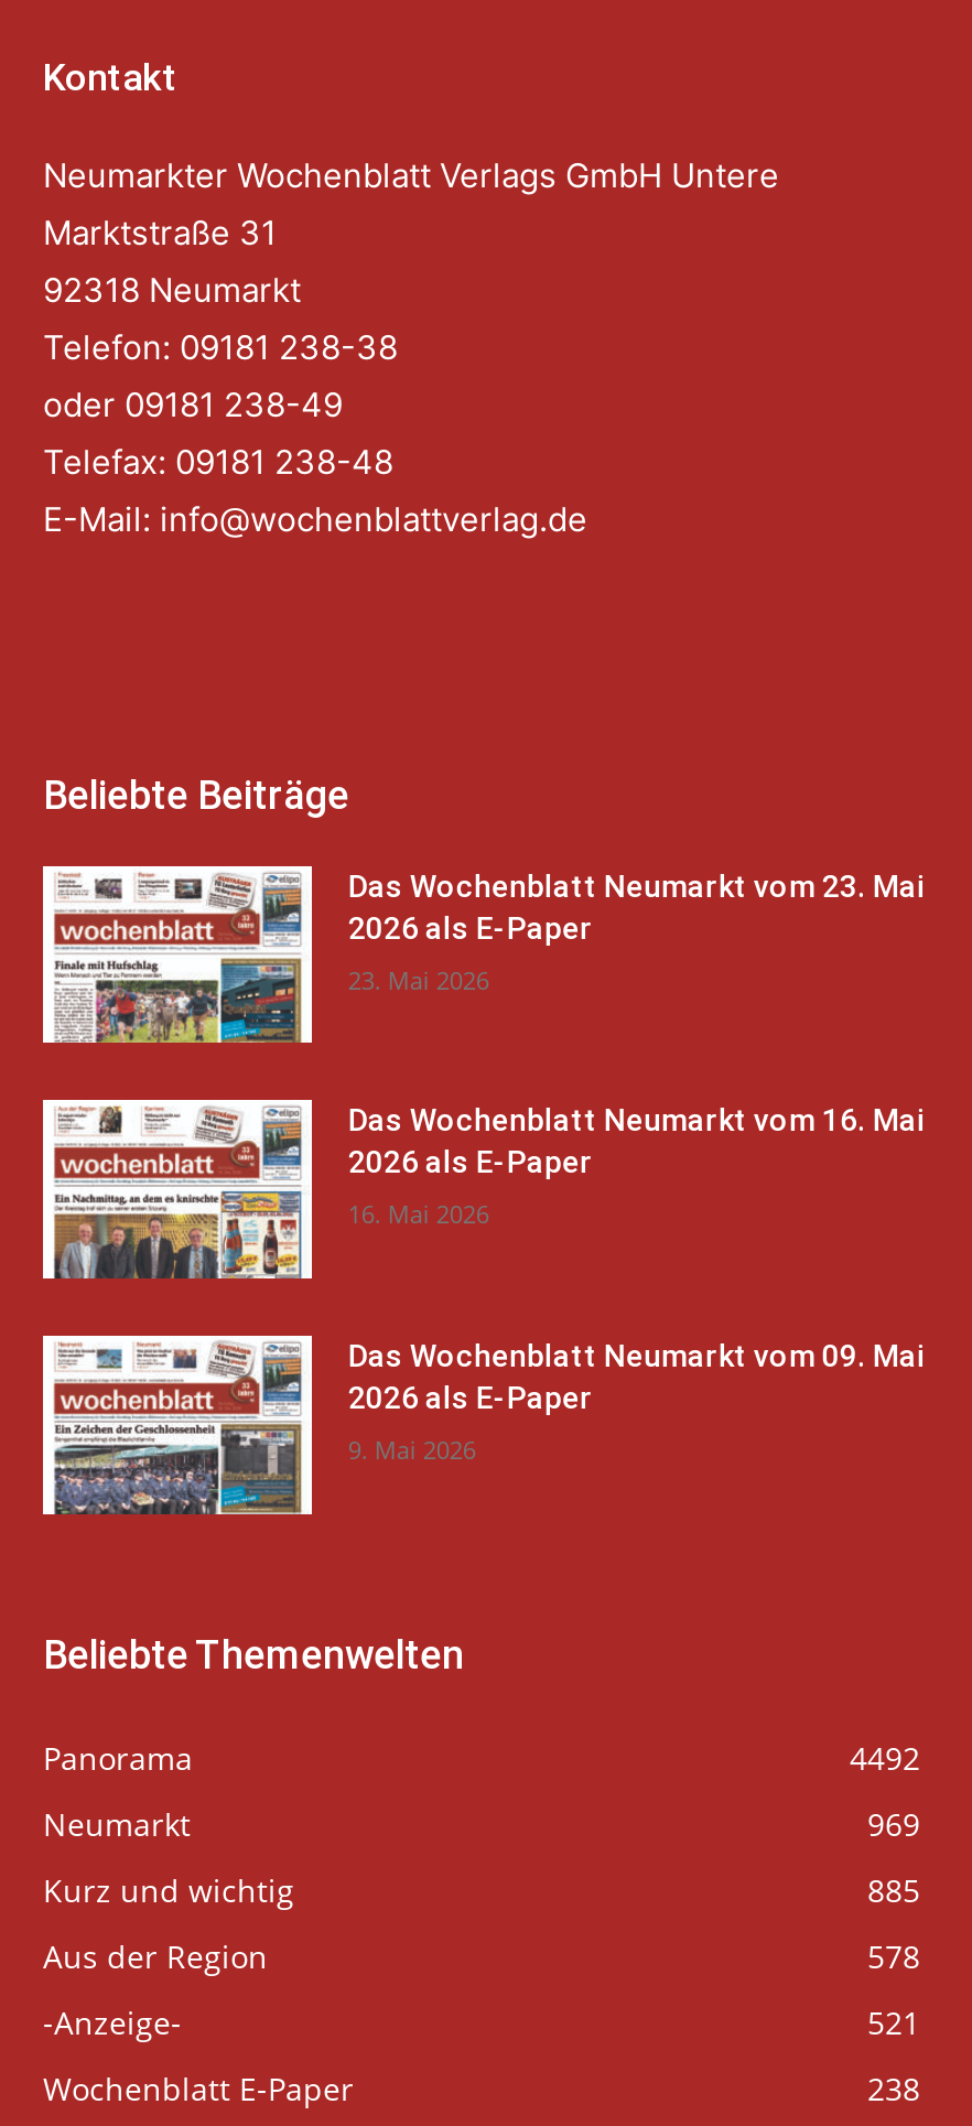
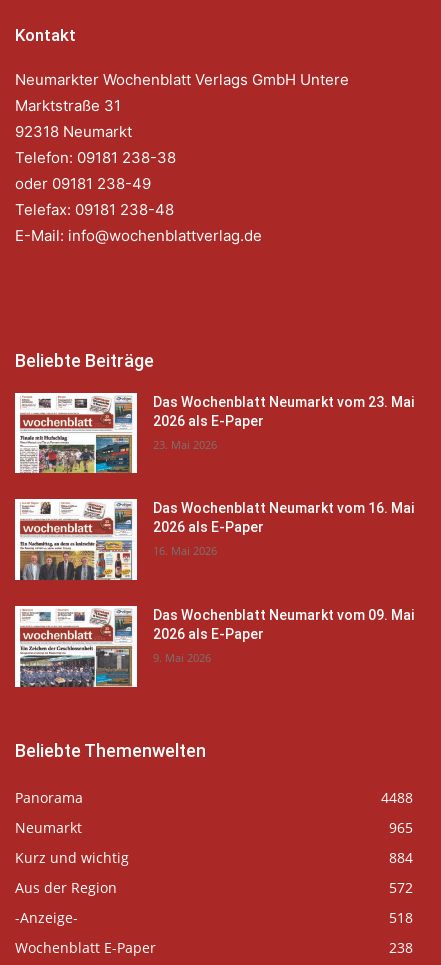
[850,1737,920,1778] 4492 -> [381,788,413,807] 4488
[867,1803,920,1845] 969 -> [389,818,413,837] 965
[867,1869,920,1911] 885 -> [389,848,413,867] 884
[867,1935,920,1977] 578 -> [389,878,413,897] 572
[867,2001,920,2043] 521 -> [389,908,413,927] 518

